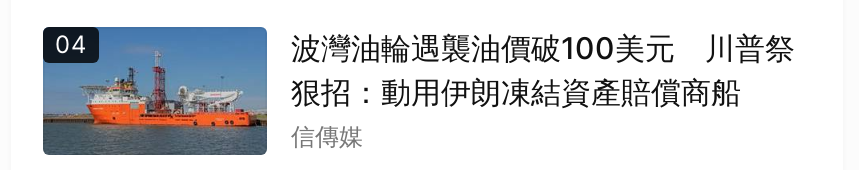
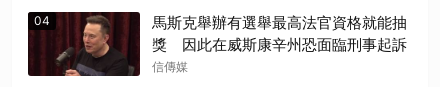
[41,25,795,157] [image] | 波灣油輪遇襲油價破100美元 川普祭 | 狠招：動用伊朗凍結資產賠償商船 -> [27,11,407,77] [image] | 馬斯克舉辦有選舉最高法官資格就能抽 | 獎 因此在威斯康辛州恐面臨刑事起訴

